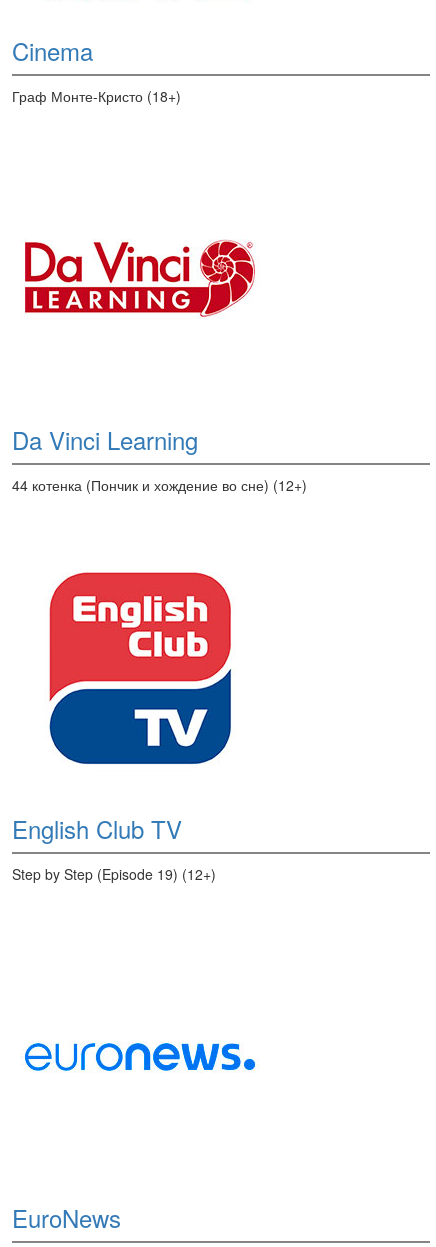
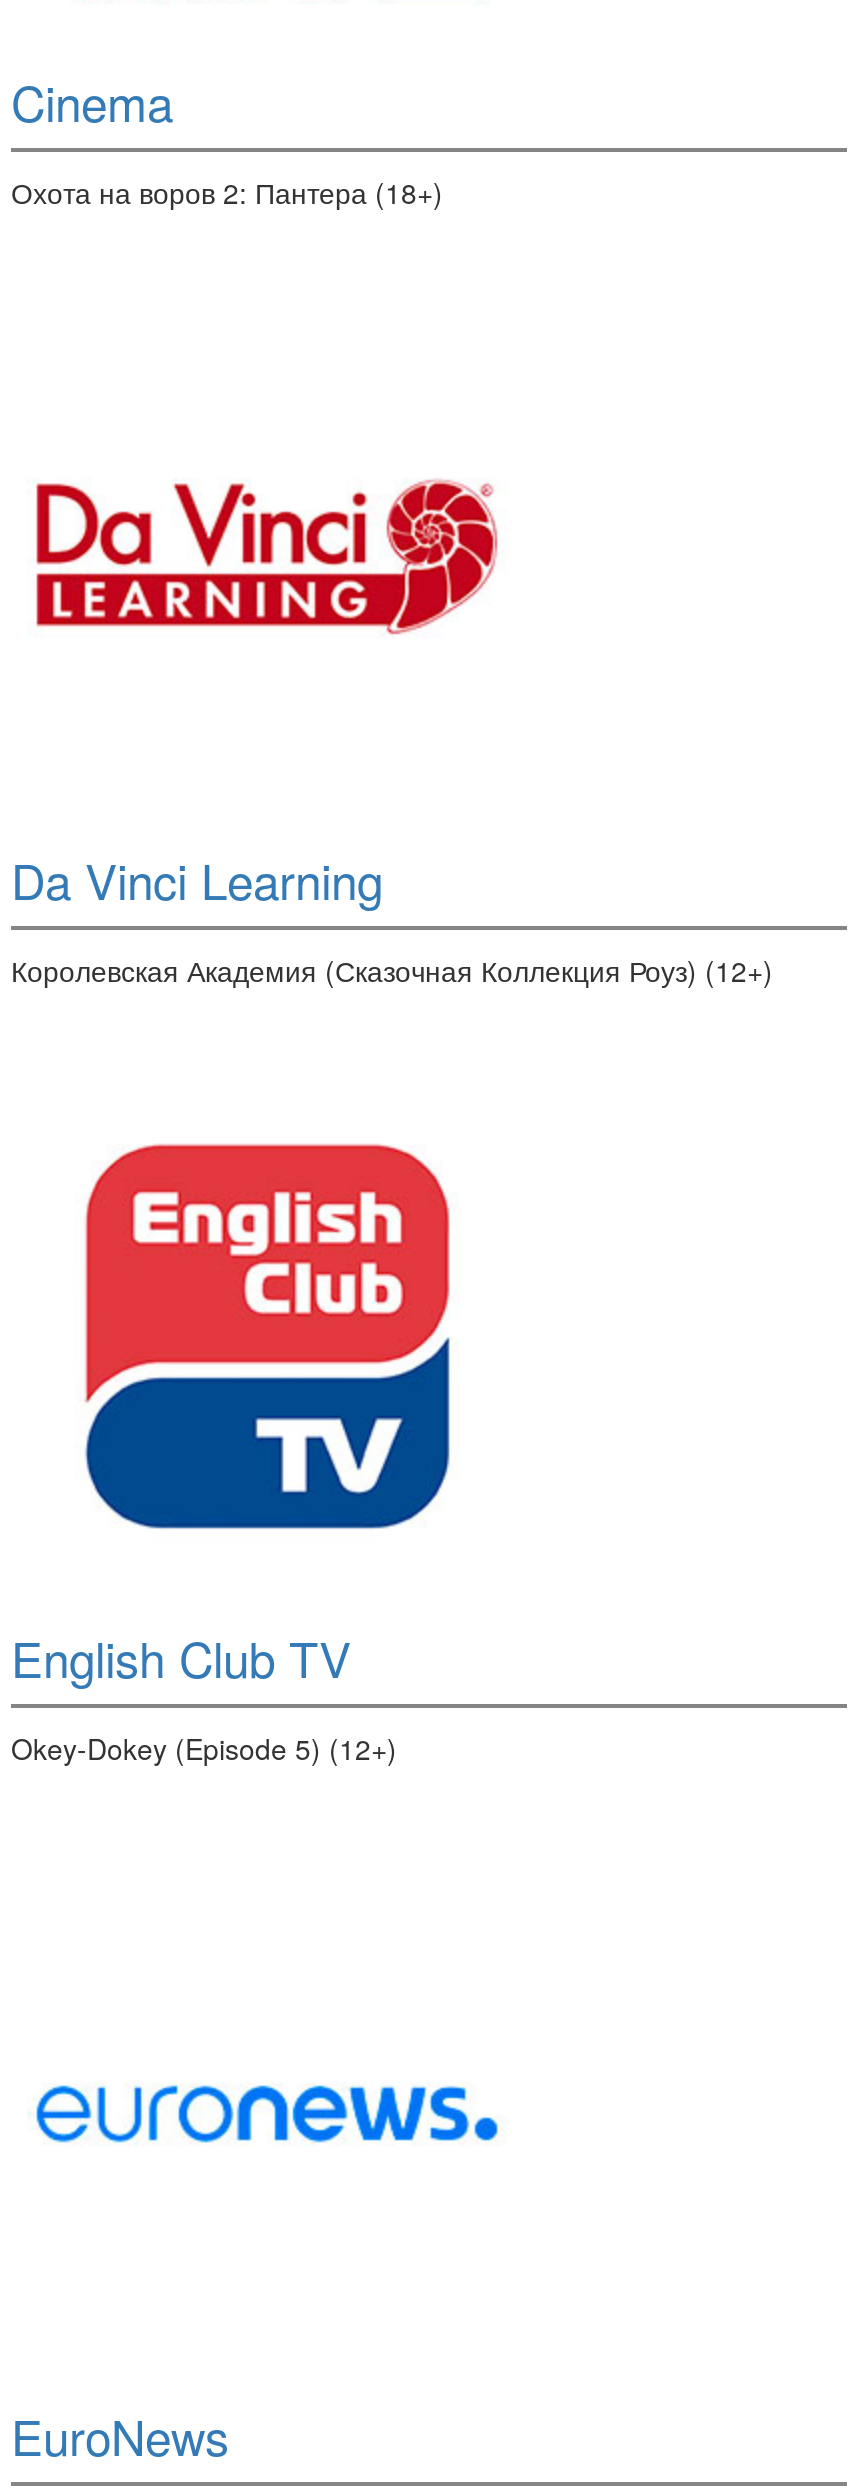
[12,86,181,106] Граф Монте-Кристо (18+) -> [11,172,443,212] Охота на воров 2: Пантера (18+)
[12,475,307,495] 44 котенка (Пончик и хождение во сне) (12+) -> [11,950,773,990] Королевская Академия (Сказочная Коллекция Роуз) (12+)
[12,864,216,884] Step by Step (Episode 19) (12+) -> [11,1728,397,1768] Okey-Dokey (Episode 5) (12+)

